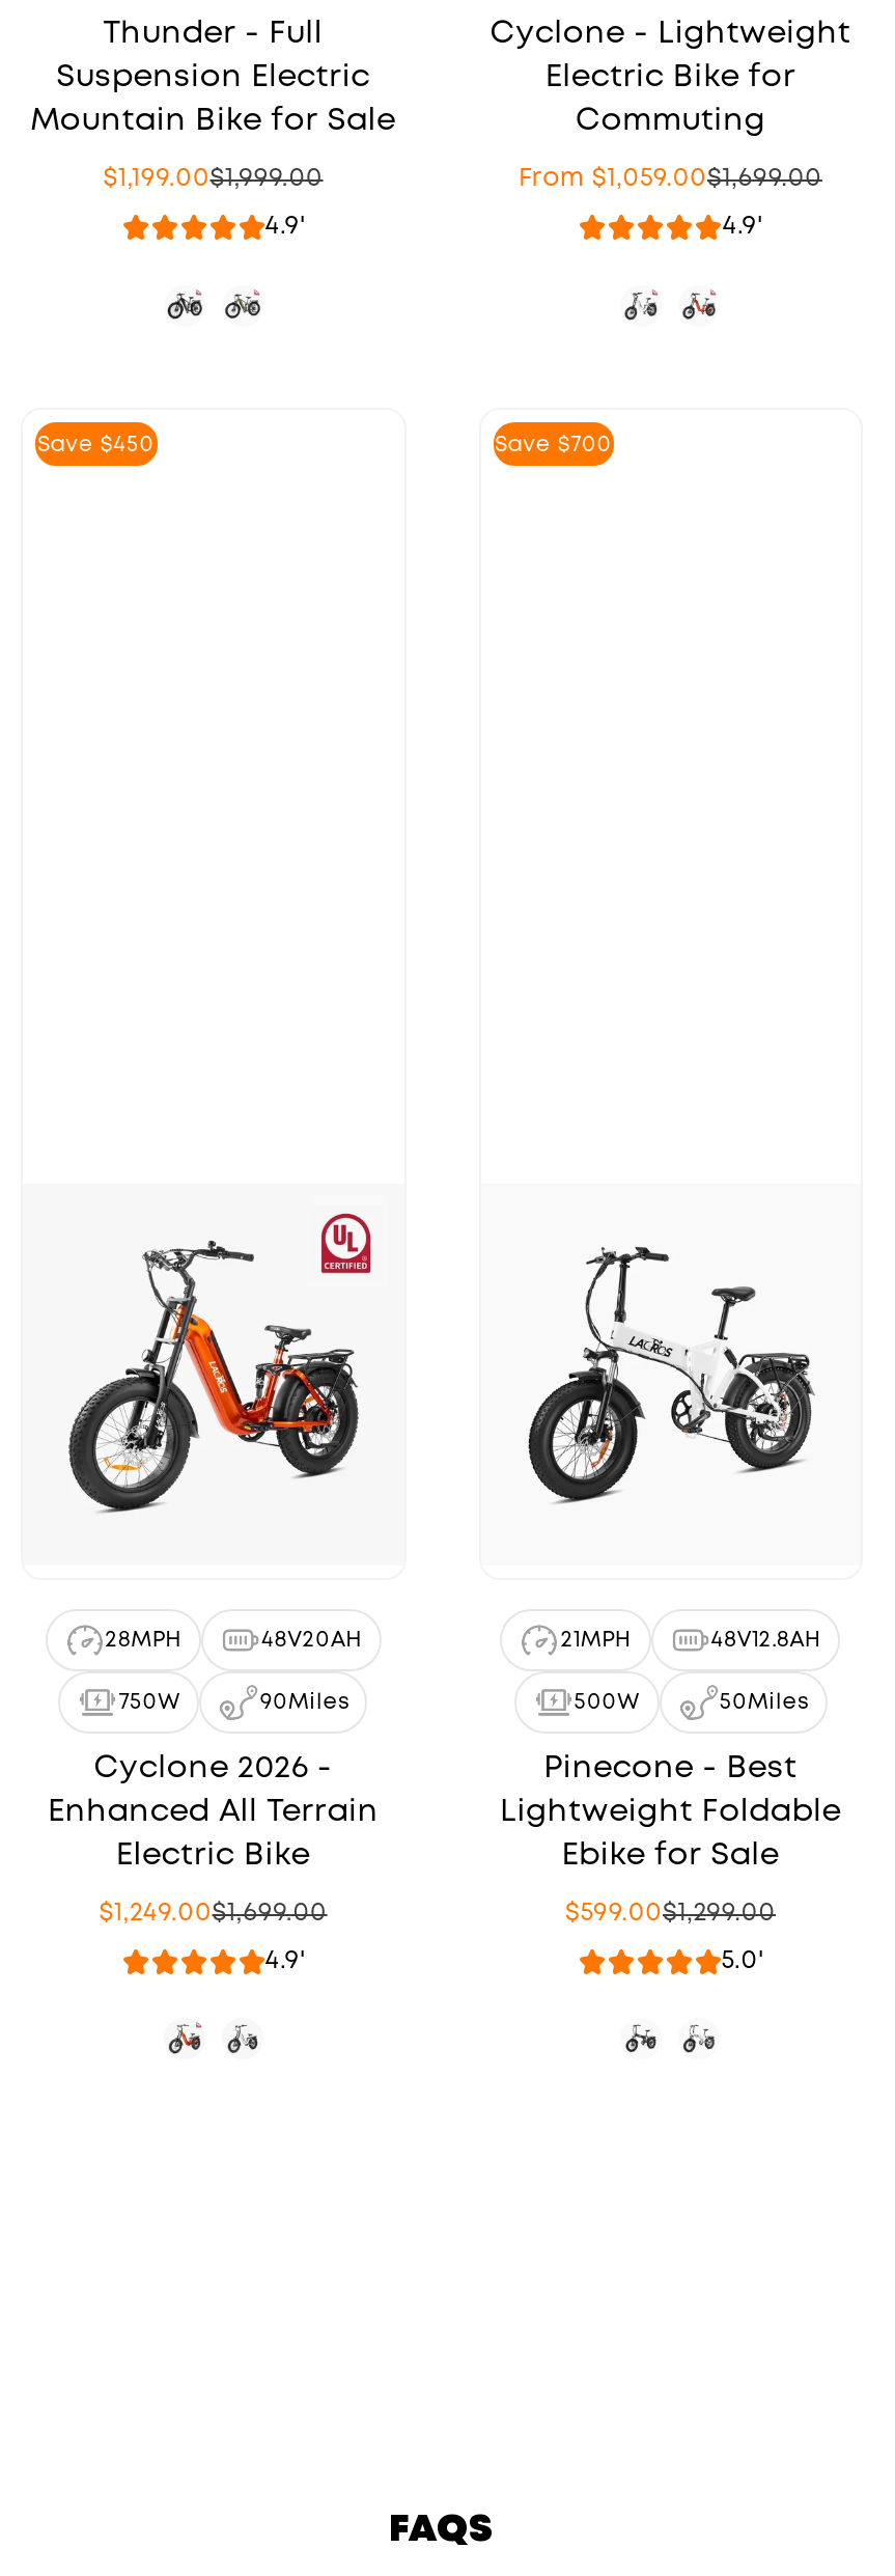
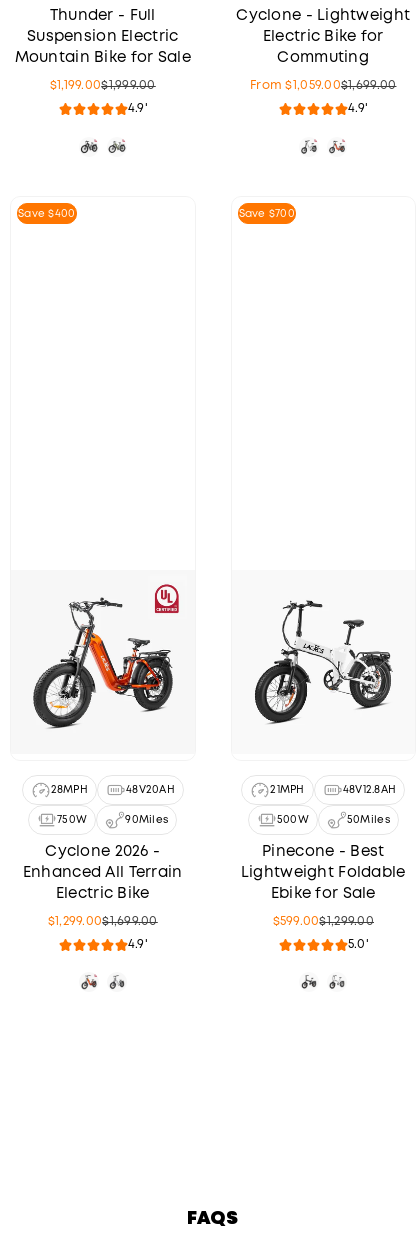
[37,435,155,456] Save $450 -> [18,209,75,219] Save $400
[99,1901,327,1924] $1,249.00 $1,699.00 -> [48,916,158,927] $1,299.00 $1,699.00

